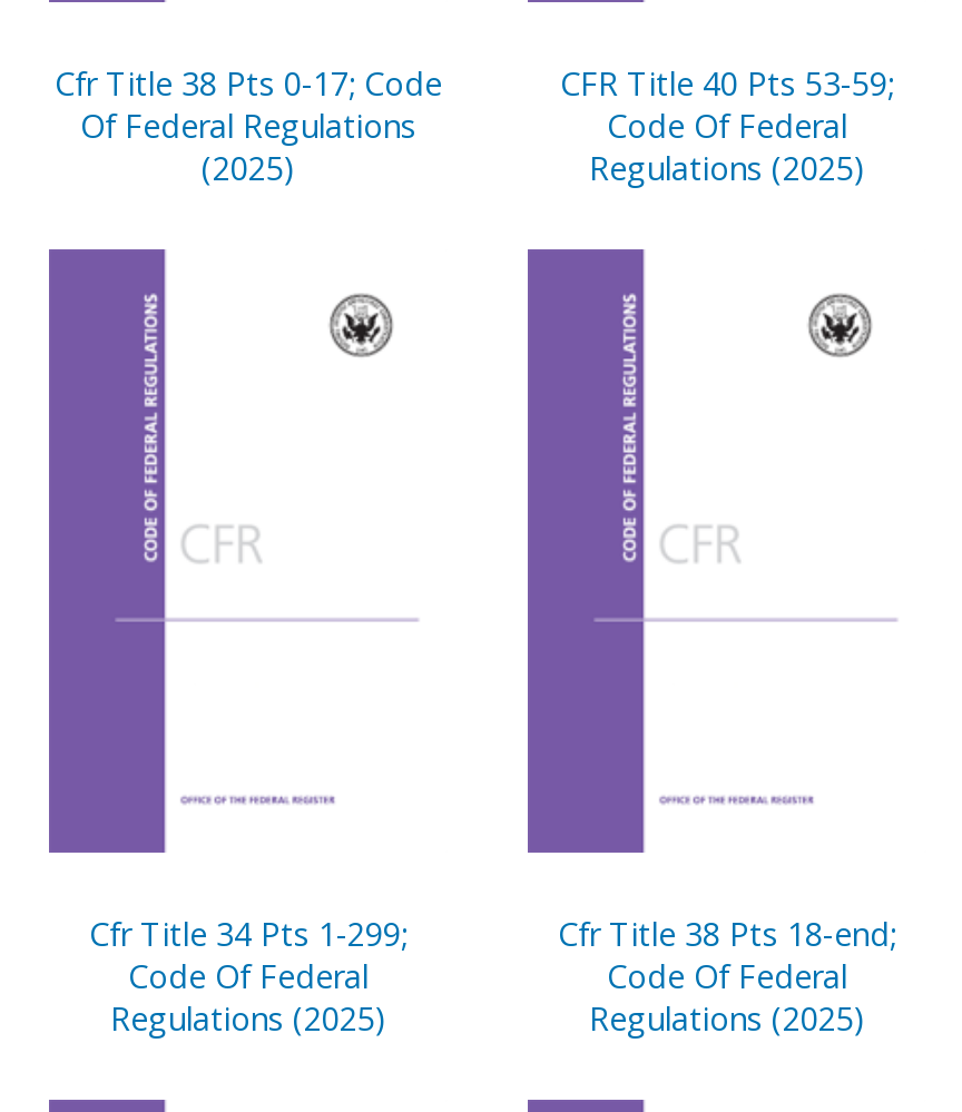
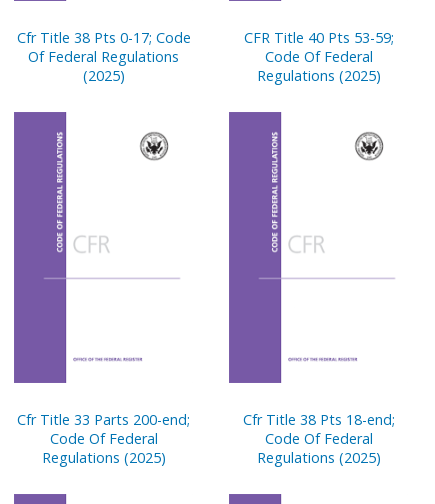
[89,913,408,955] Cfr Title 34 Pts 1-299; -> [17,410,190,429] Cfr Title 33 Parts 200-end;

